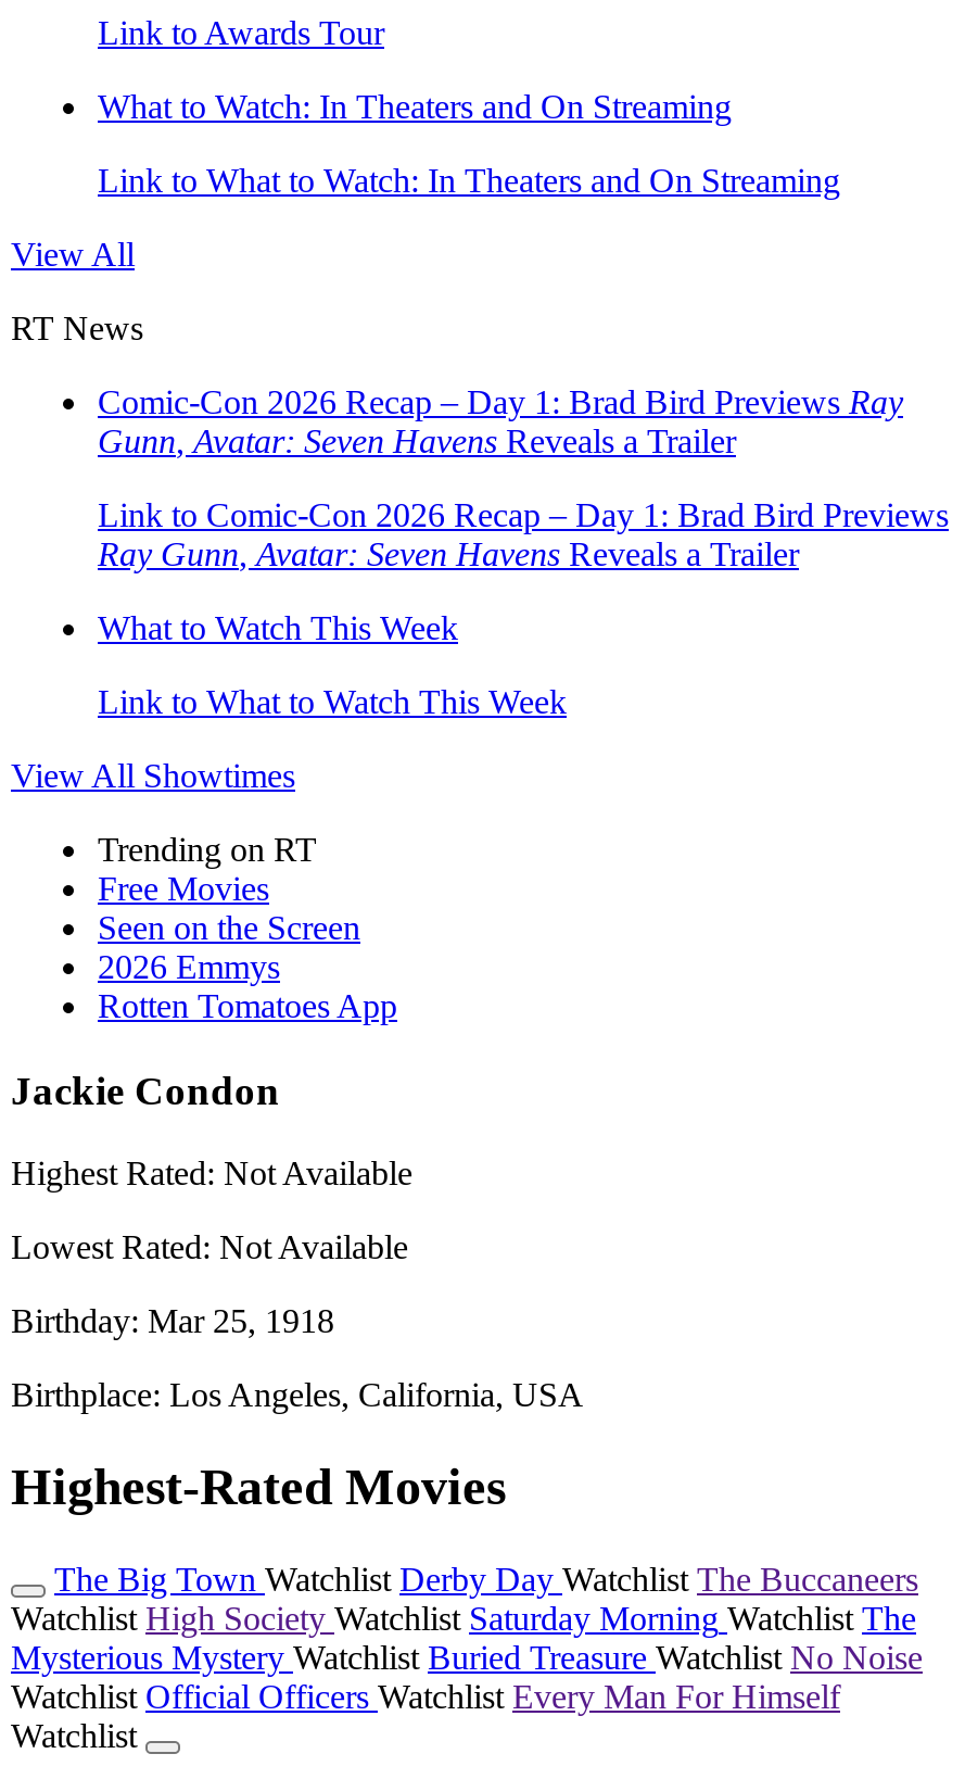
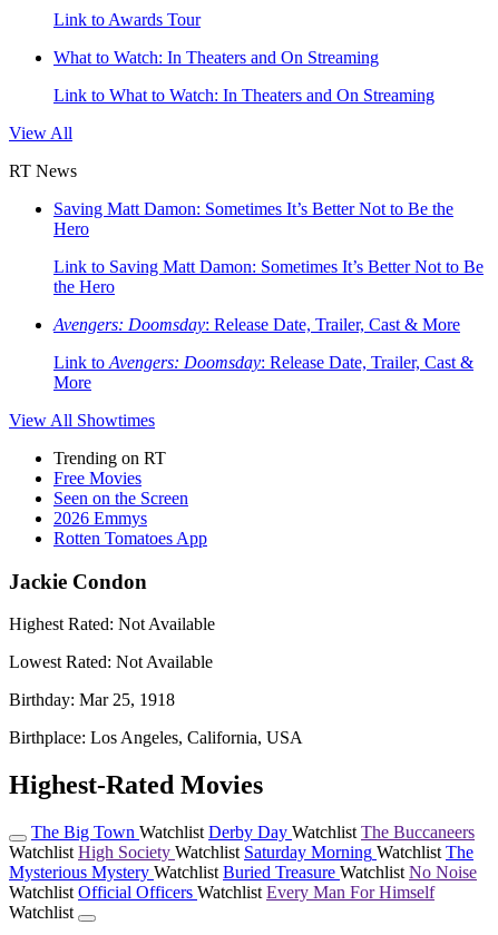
[98,383,903,459] Comic-Con 2026 Recap – Day 1: Brad Bird Previews Ray | Gunn, Avatar: Seven Havens Reveals a Trailer -> [53,199,453,238] Saving Matt Damon: Sometimes It’s Better Not to Be the | Hero
[98,496,949,572] Link to Comic-Con 2026 Recap – Day 1: Brad Bird Previews | Ray Gunn, Avatar: Seven Havens Reveals a Trailer -> [53,257,484,296] Link to Saving Matt Damon: Sometimes It’s Better Not to Be | the Hero
[98,609,458,646] What to Watch This Week -> [53,315,460,334] Avengers: Doomsday: Release Date, Trailer, Cast & More
[98,683,567,720] Link to What to Watch This Week -> [53,353,473,392] Link to Avengers: Doomsday: Release Date, Trailer, Cast & | More

